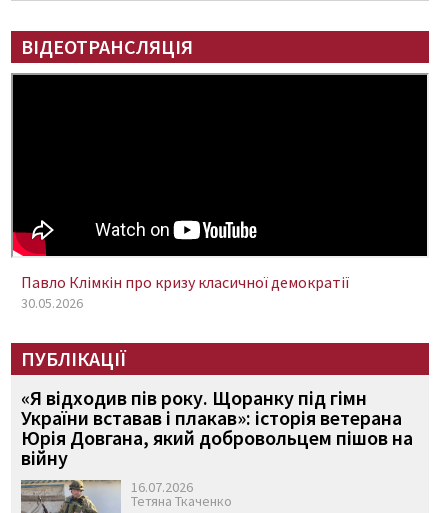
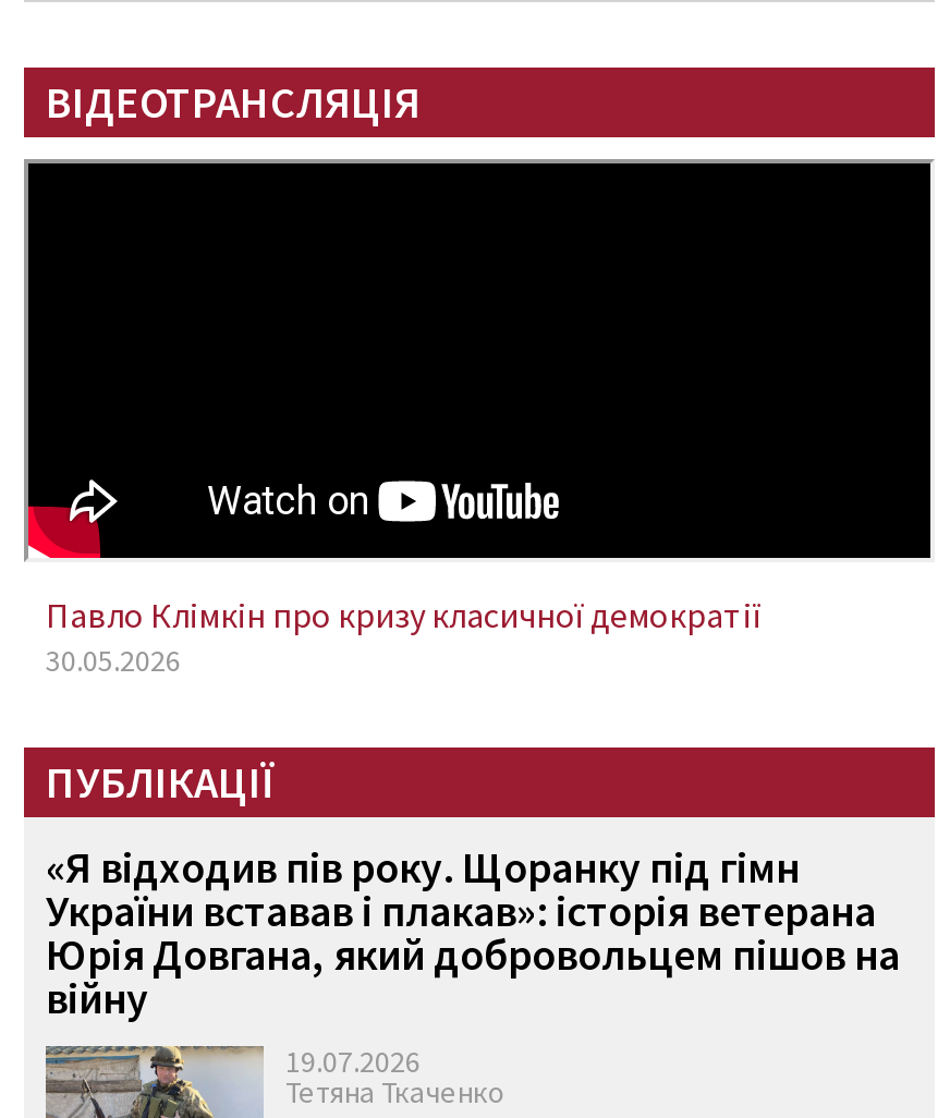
[131,478,193,496] 16.07.2026 -> [285,1041,421,1080] 19.07.2026

